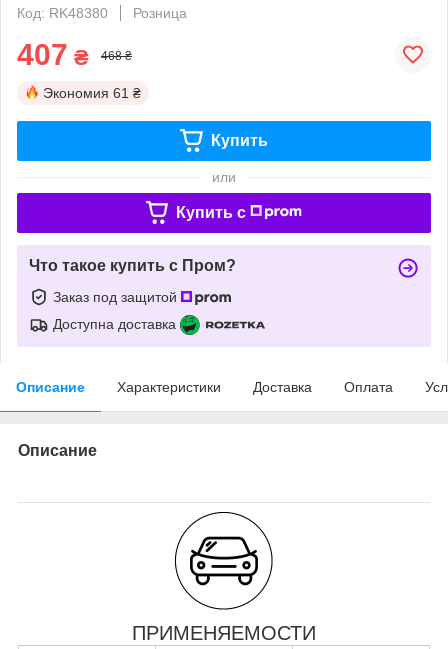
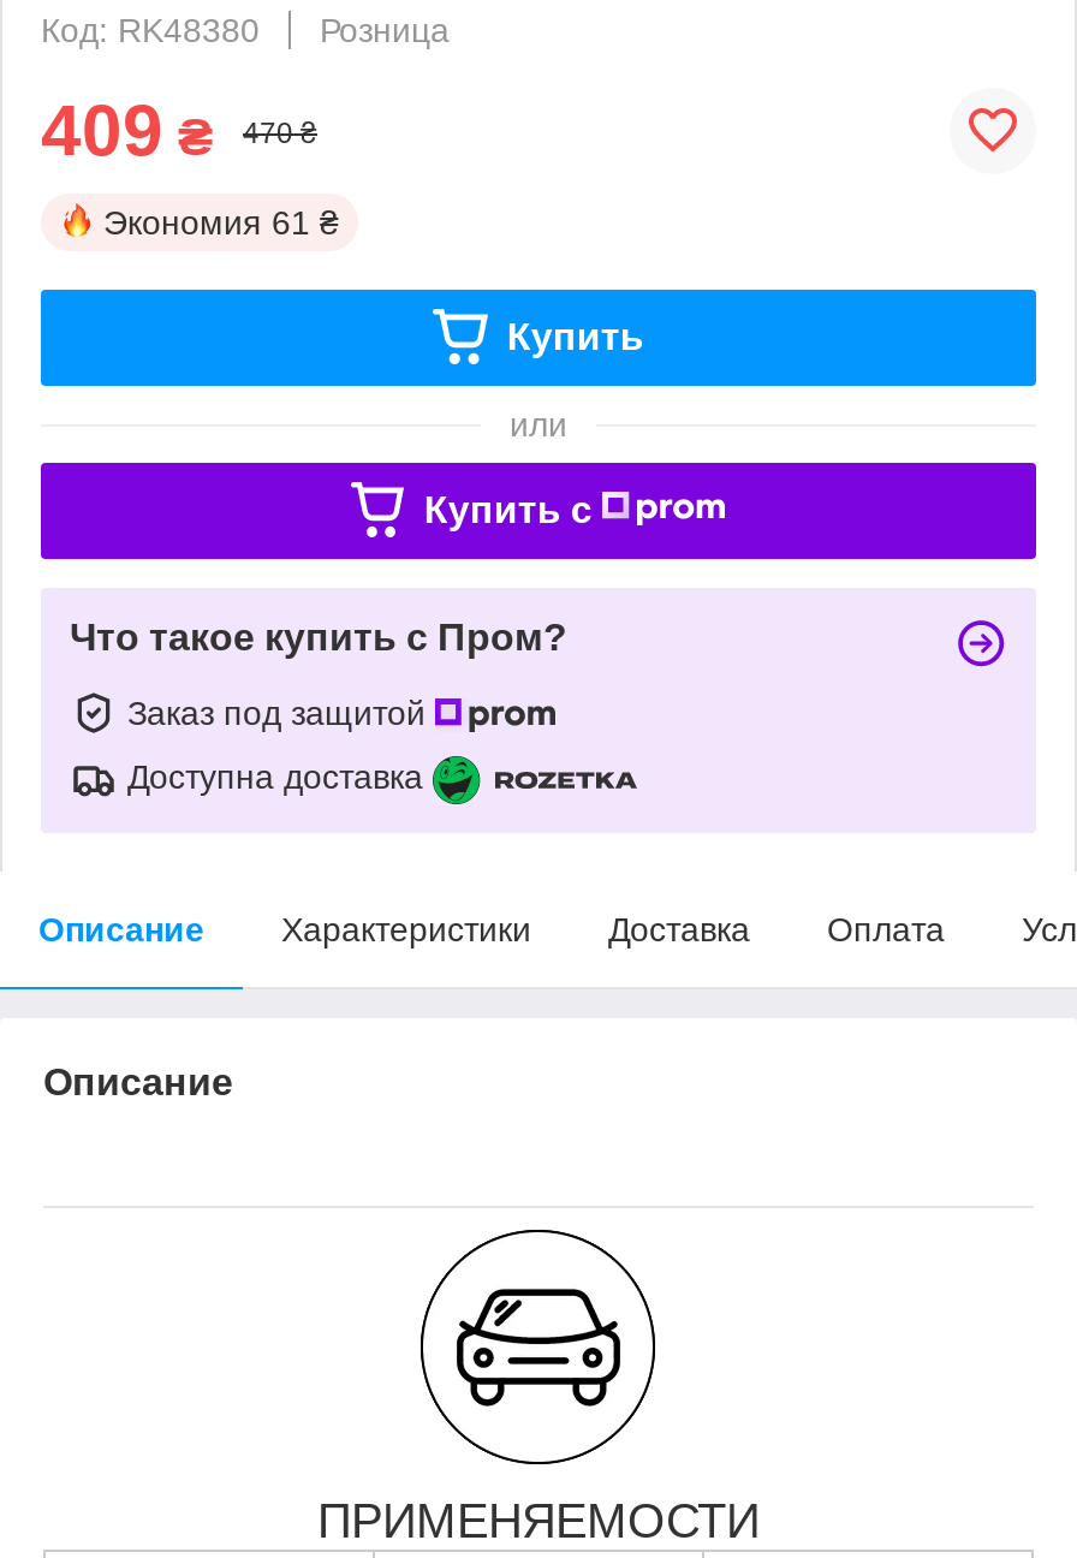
[17,38,89,71] 407 ₴ -> [41,90,214,169] 409 ₴
[101,49,132,63] 468 ₴ -> [243,116,317,150] 470 ₴

